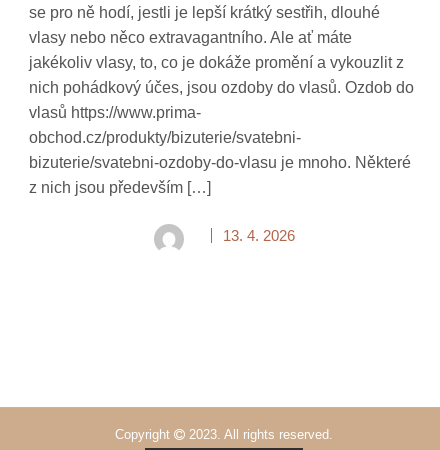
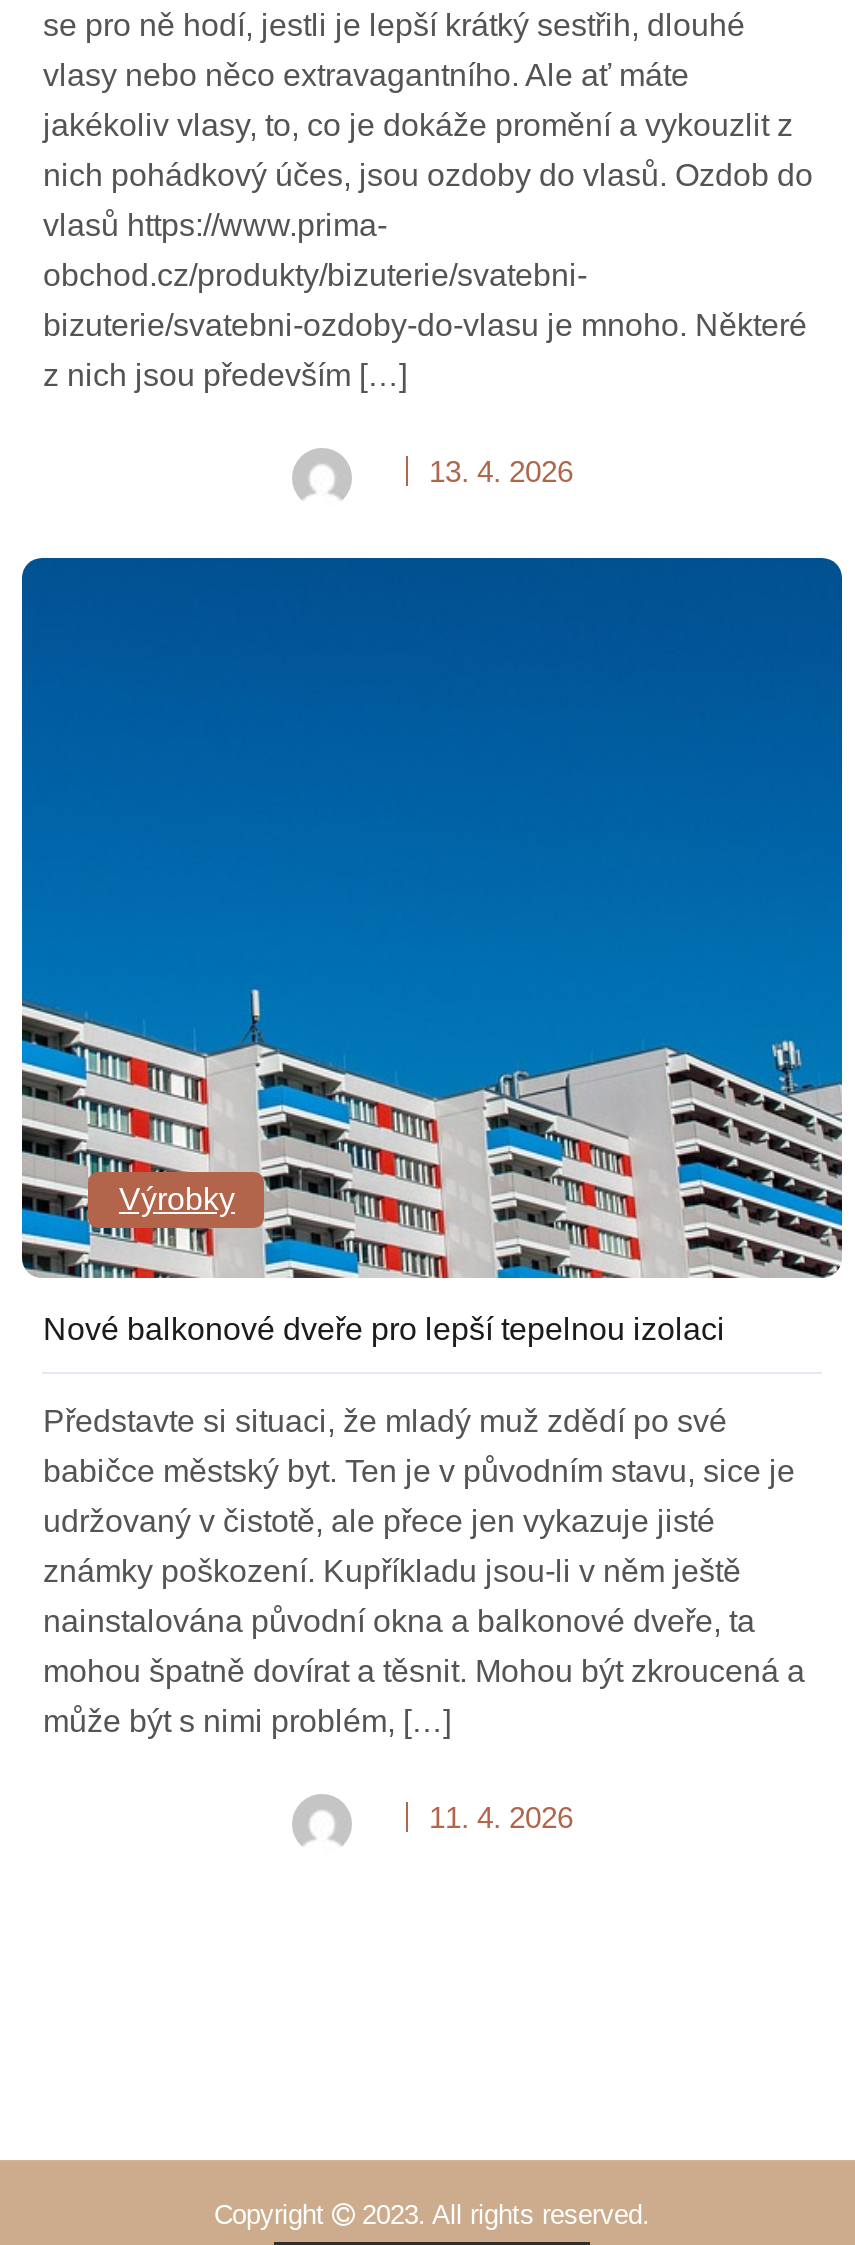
none -> [20,556,844,1280] [image] | Výrobky
none -> [43,1313,805,1835] Nové balkonové dveře pro lepší tepelnou izolaci | Představte si situaci, že mladý muž zdědí po své | babičce městský byt. Ten je v původním stavu, sice je | udržovaný v čistotě, ale přece jen vykazuje jisté | známky poškození. Kupříkladu jsou-li v něm ještě | nainstalována původní okna a balkonové dveře, ta | mohou špatně dovírat a těsnit. Mohou být zkroucená a | může být s nimi problém, […] | 11. 4. 2026

